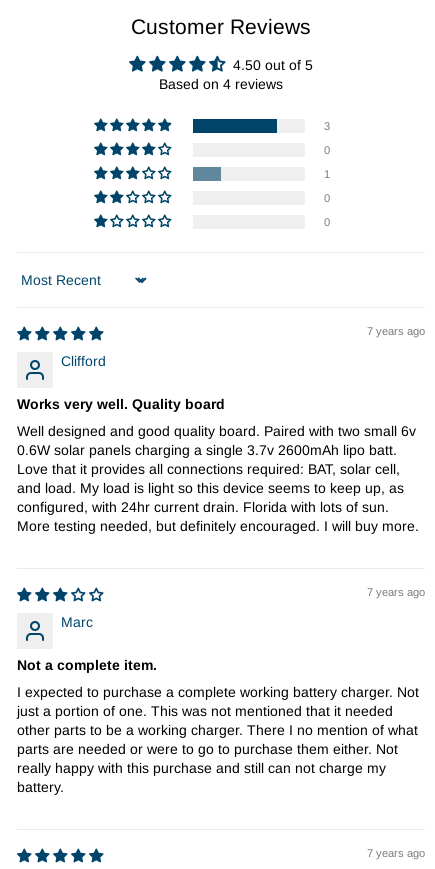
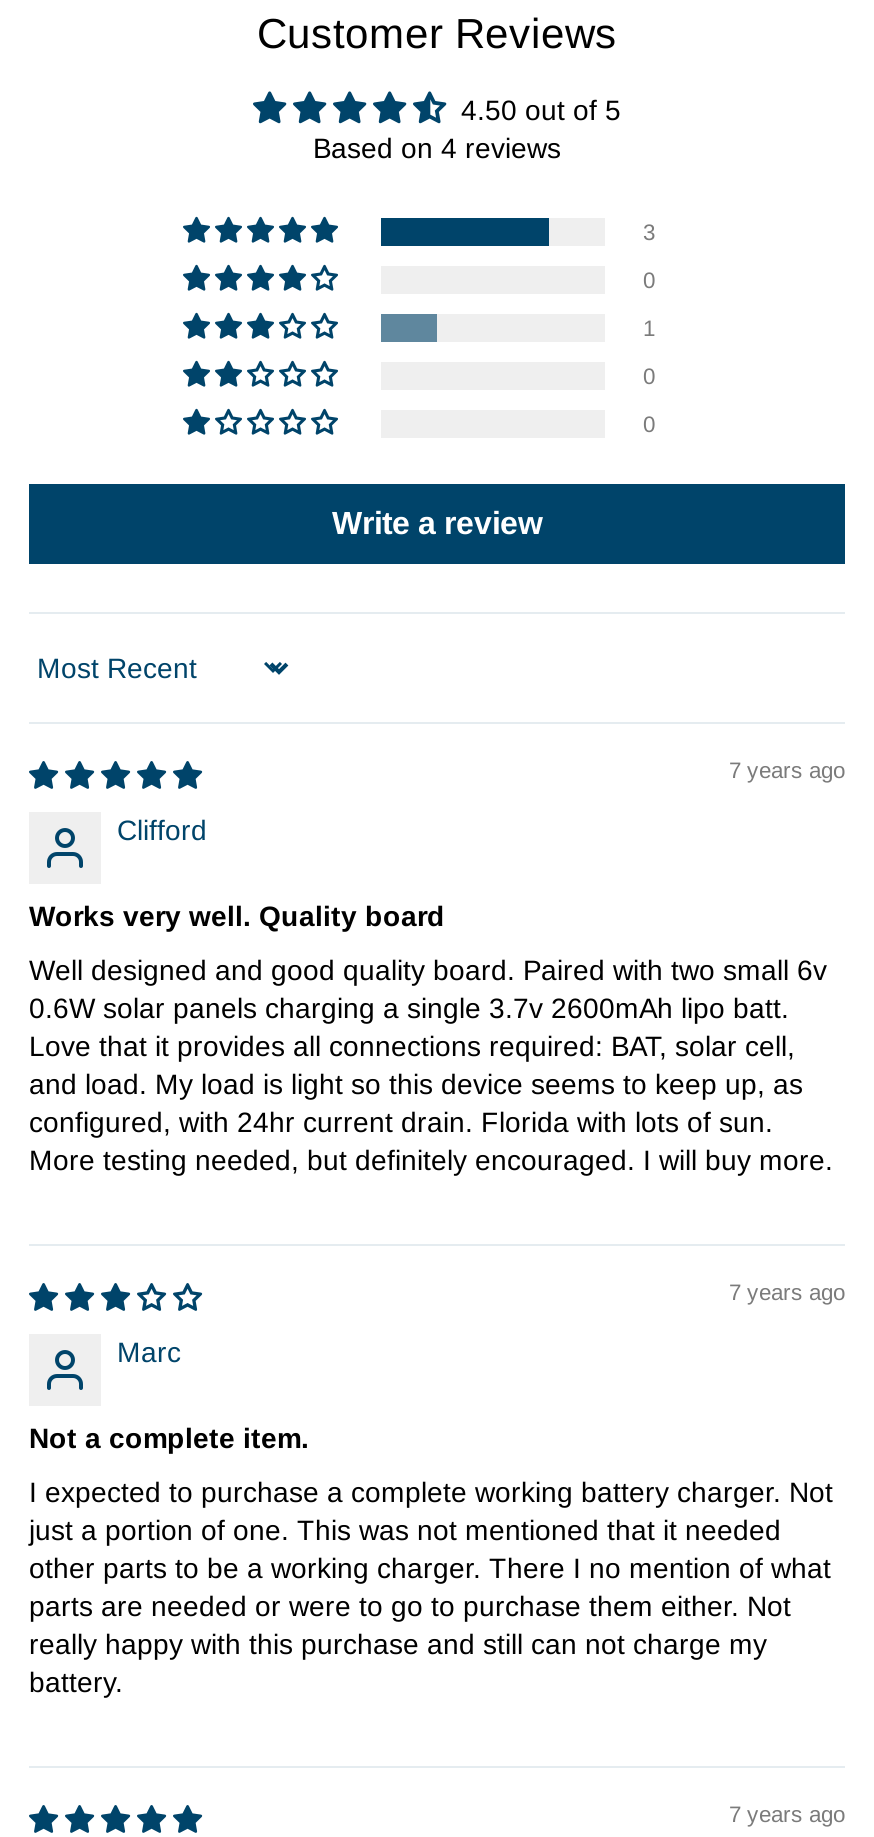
none -> [332,505,542,539] Write a review

